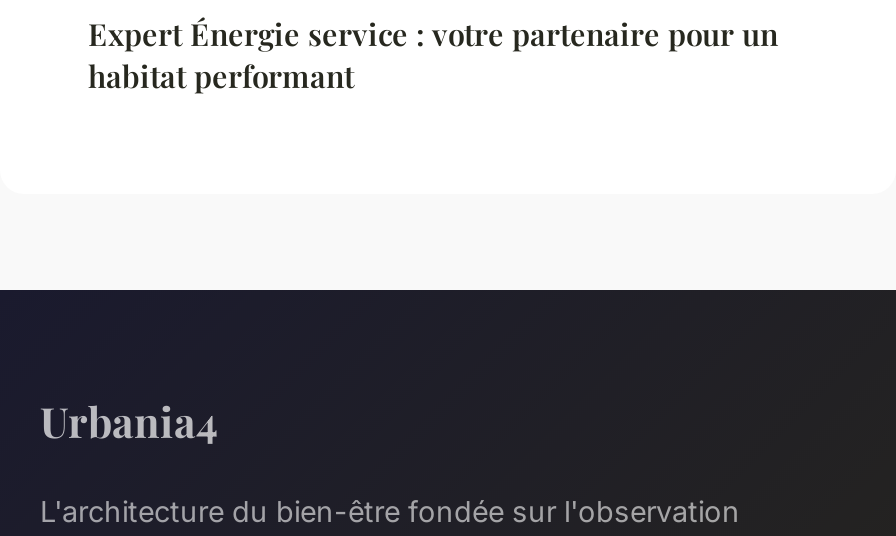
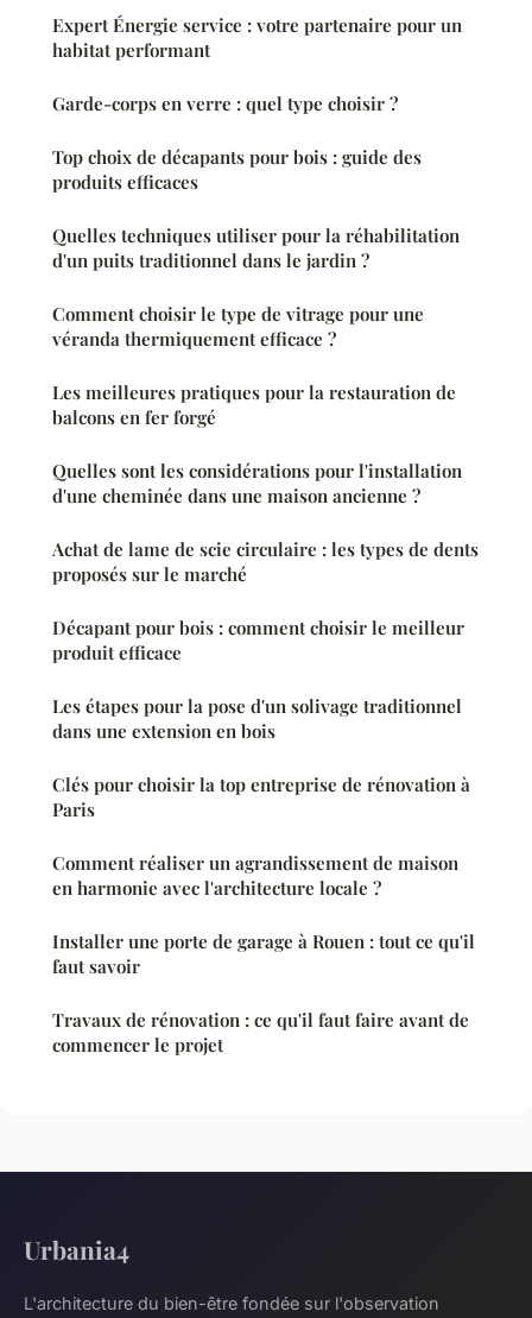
none -> [52,91,479,1056] Garde-corps en verre : quel type choisir ? | Top choix de décapants pour bois : guide des | produits efficaces | Quelles techniques utiliser pour la réhabilitation | d'un puits traditionnel dans le jardin ? | Comment choisir le type de vitrage pour une | véranda thermiquement efficace ? | Les meilleures pratiques pour la restauration de | balcons en fer forgé | Quelles sont les considérations pour l'installation | d'une cheminée dans une maison ancienne ? | Achat de lame de scie circulaire : les types de dents | proposés sur le marché | Décapant pour bois : comment choisir le meilleur | produit efficace | Les étapes pour la pose d'un solivage traditionnel | dans une extension en bois | Clés pour choisir la top entreprise de rénovation à | Paris | Comment réaliser un agrandissement de maison | en harmonie avec l'architecture locale ? | Installer une porte de garage à Rouen : tout ce qu'il | faut savoir | Travaux de rénovation : ce qu'il faut faire avant de | commencer le projet

